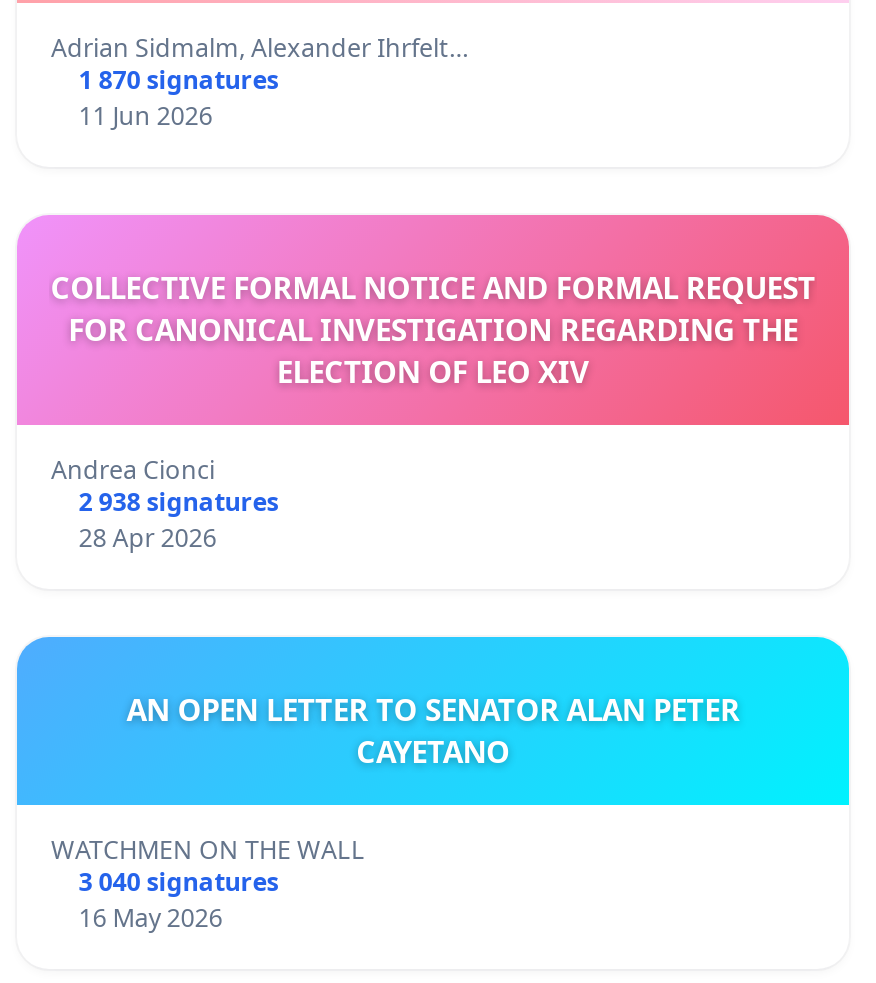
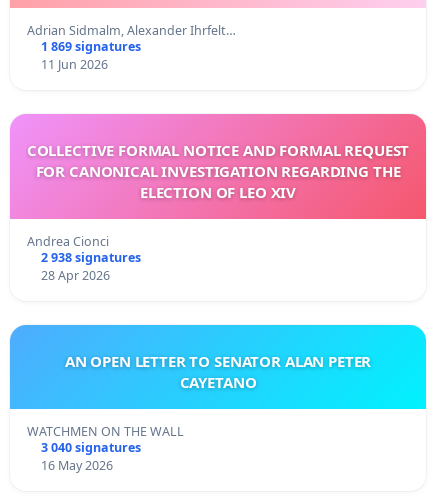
[79,63,279,97] 1 870 signatures -> [41,38,141,55] 1 869 signatures

